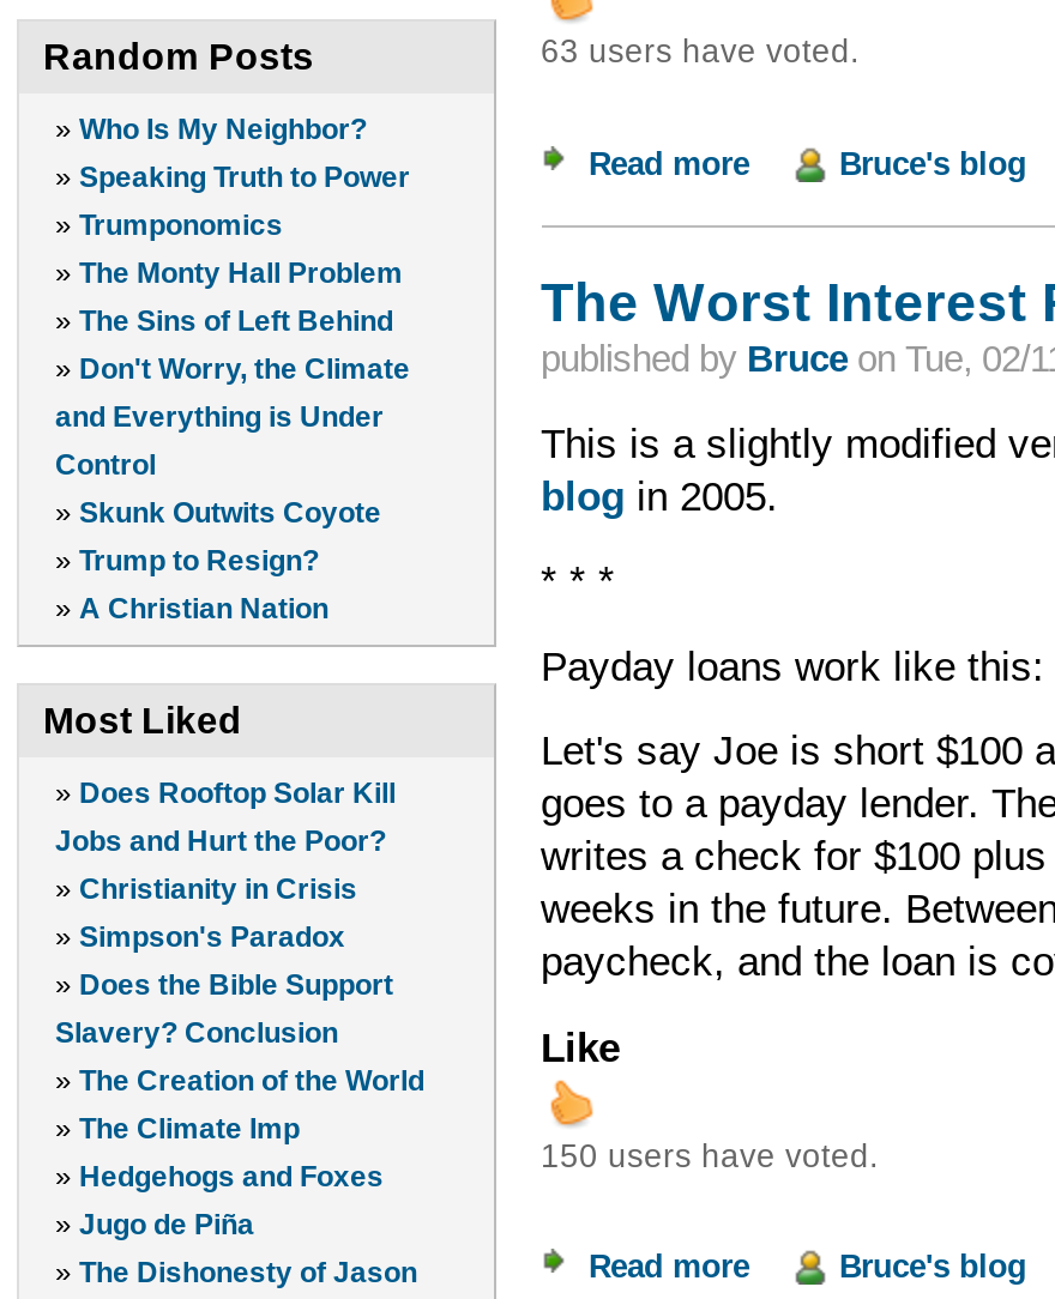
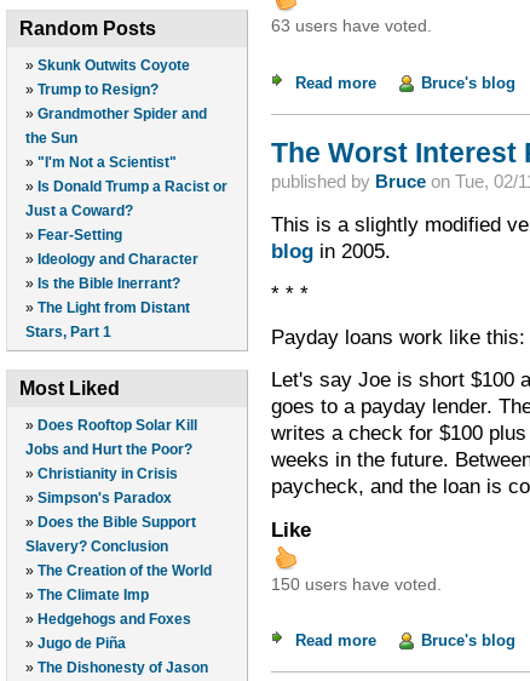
[55,113,410,482] » Who Is My Neighbor? | » Speaking Truth to Power | » Trumponomics | » The Monty Hall Problem | » The Sins of Left Behind | » Don't Worry, the Climate | and Everything is Under | Control -> none
moved [55,497,381,578] -> [25,57,190,99]: » Skunk Outwits Coyote | » Trump to Resign?
[55,593,328,626] » A Christian Nation -> [25,106,227,341] » Grandmother Spider and | the Sun | » "I'm Not a Scientist" | » Is Donald Trump a Racist or | Just a Coward? | » Fear-Setting | » Ideology and Character | » Is the Bible Inerrant? | » The Light from Distant | Stars, Part 1

